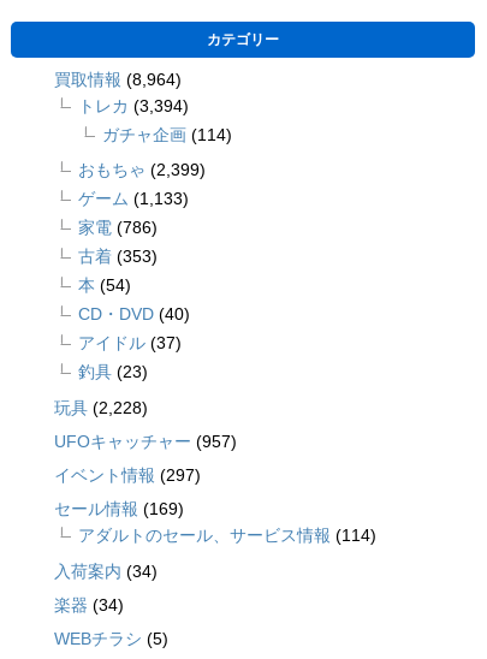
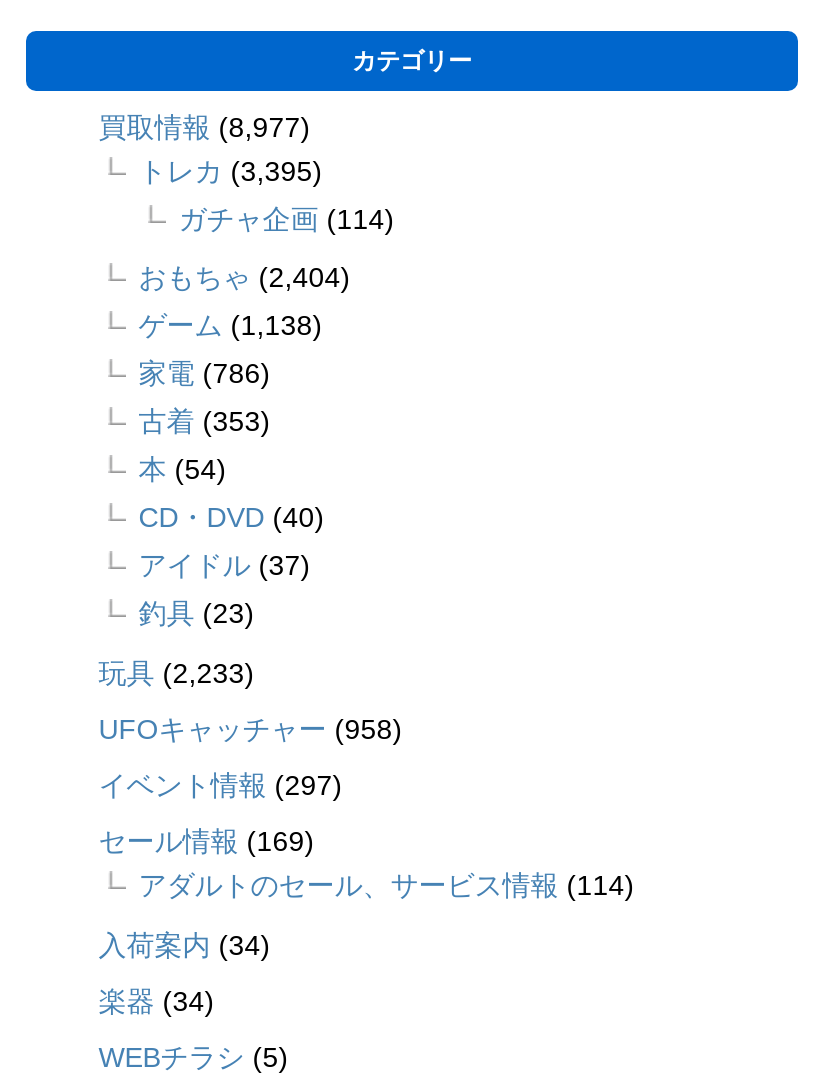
[54,70,182,89] 買取情報(8,964) -> [98,111,310,143] 買取情報(8,977)
[78,96,189,116] トレカ(3,394) -> [138,155,322,187] トレカ(3,395)
[78,160,206,179] おもちゃ(2,399) -> [138,261,350,293] おもちゃ(2,404)
[78,189,189,208] ゲーム(1,133) -> [138,309,322,341] ゲーム(1,138)
[54,398,148,418] 玩具(2,228) -> [98,657,254,689] 玩具(2,233)
[54,432,237,451] UFOキャッチャー(957) -> [98,713,402,745] UFOキャッチャー(958)

